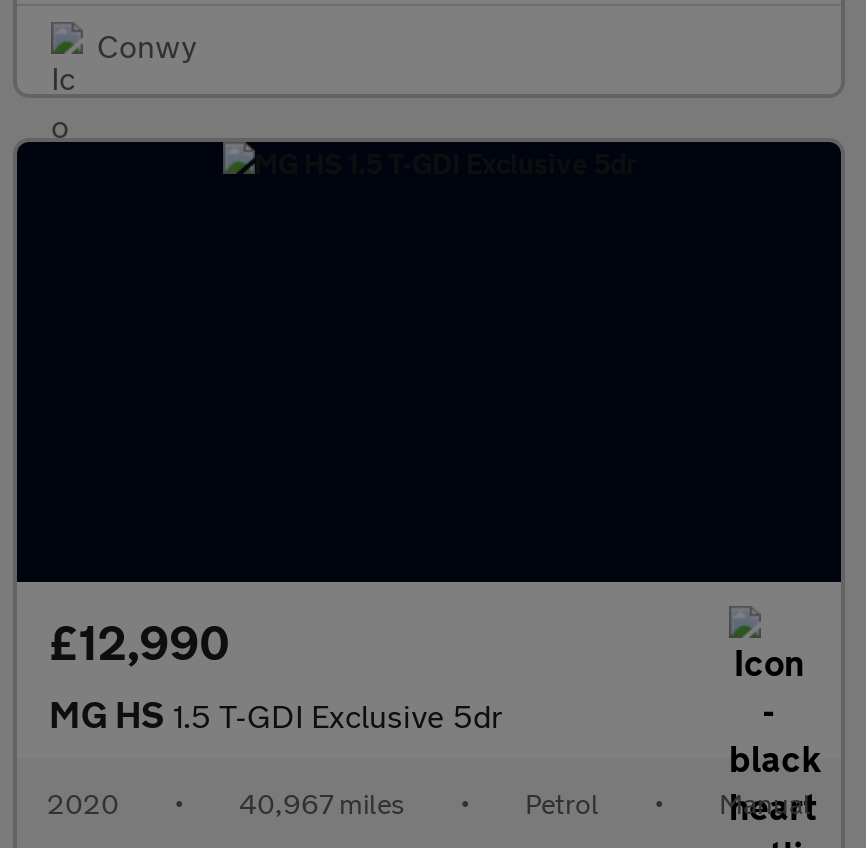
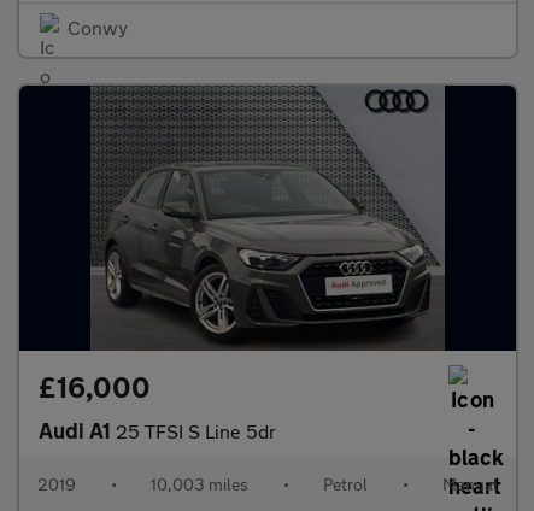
none -> [89,86,446,352] [image]
[49,614,503,736] £12,990 | MG HS 1.5 T-GDI Exclusive 5dr -> [39,370,276,444] £16,000 | Audi A1 25 TFSI S Line 5dr
[47,786,119,820] 2020 -> [37,474,76,494] 2019
[239,786,405,820] 40,967 miles -> [151,474,248,494] 10,003 miles

